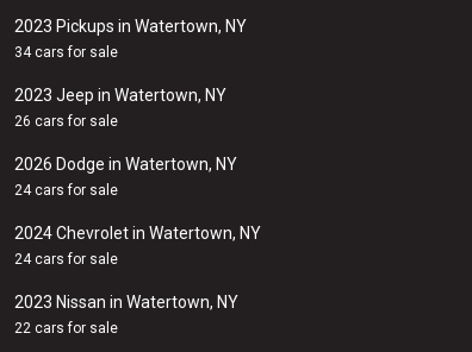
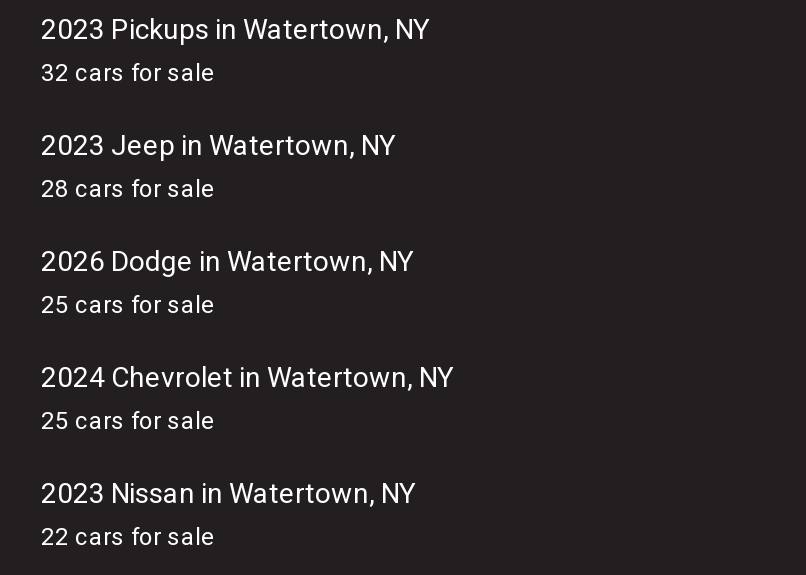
[14,44,118,61] 34 cars for sale -> [41,59,215,87] 32 cars for sale
[14,113,118,130] 26 cars for sale -> [41,175,215,203] 28 cars for sale
[14,182,118,199] 24 cars for sale -> [41,291,215,319] 25 cars for sale
[14,251,118,268] 24 cars for sale -> [41,407,215,435] 25 cars for sale

